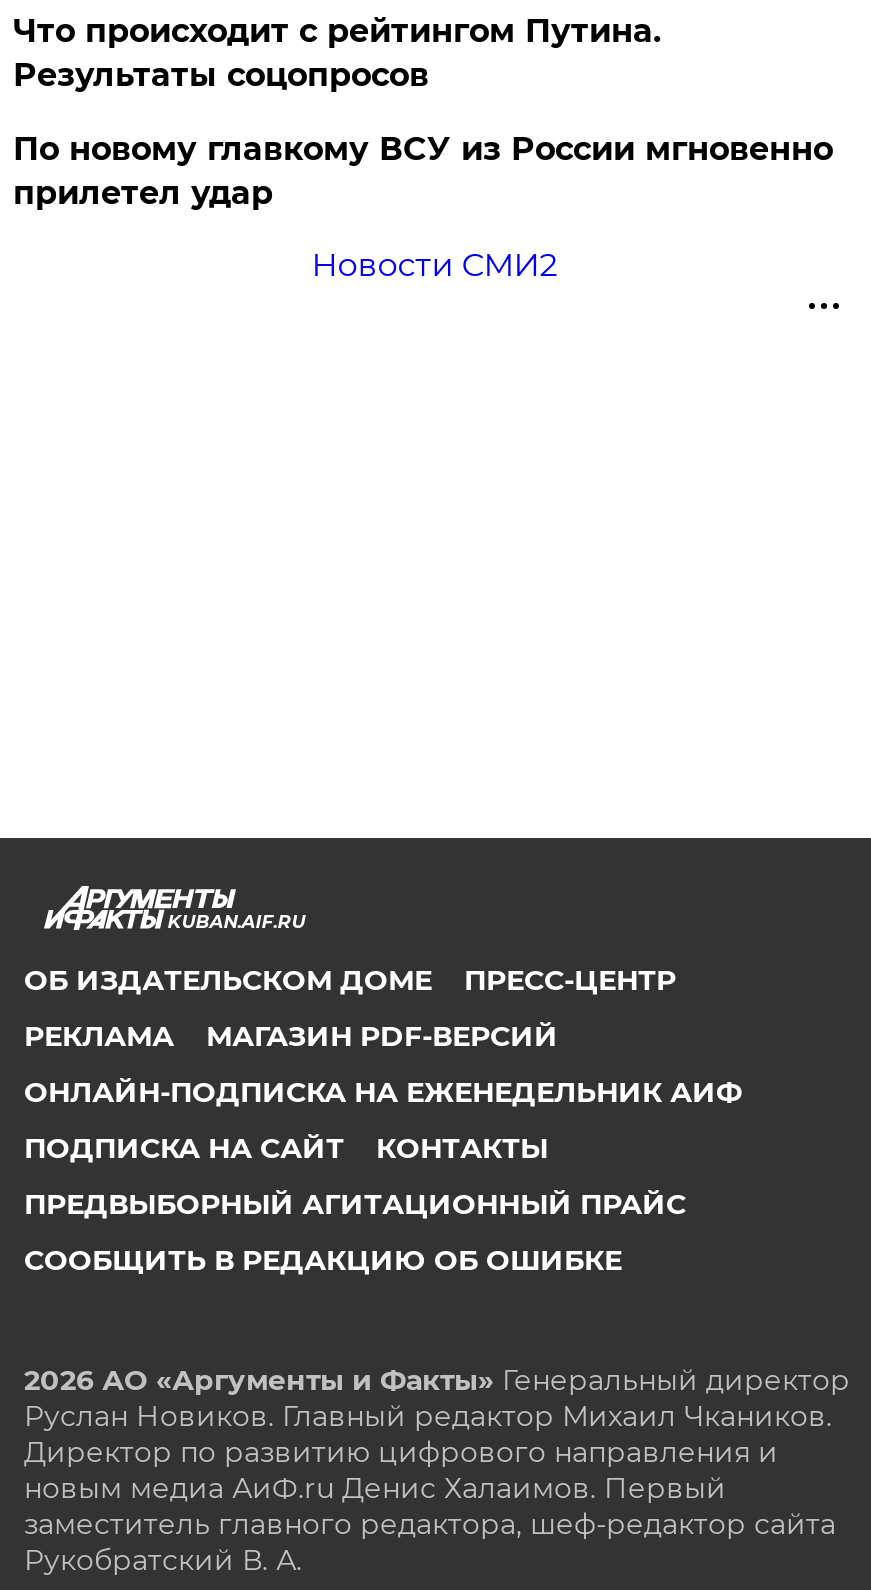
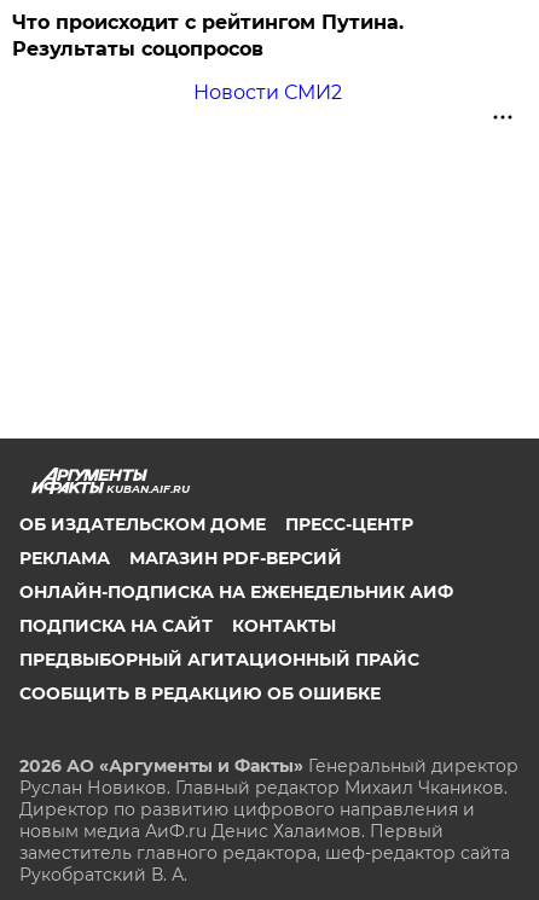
[13,130,833,212] По новому главкому ВСУ из России мгновенно | прилетел удар -> none

